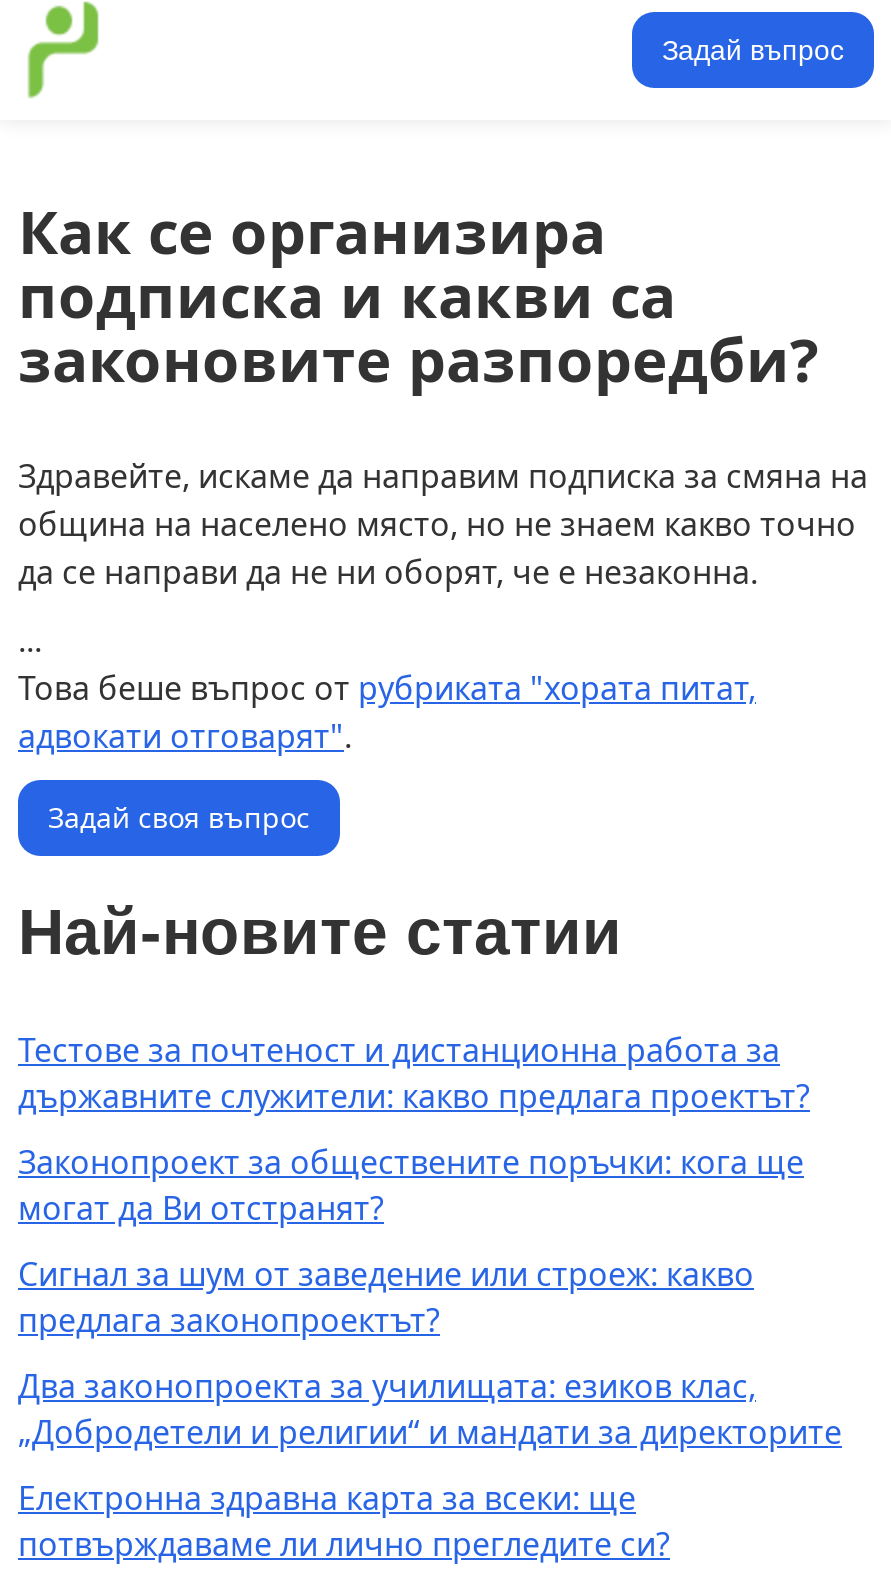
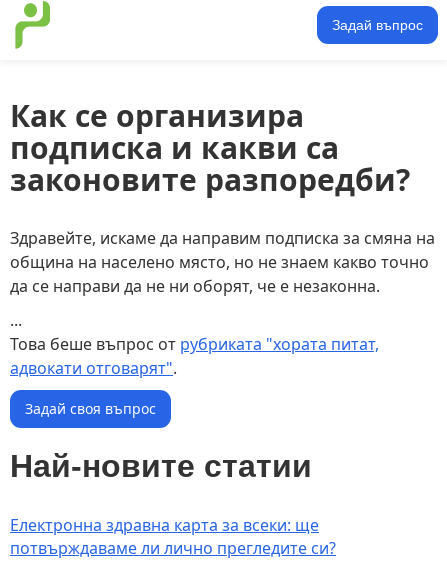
[18,1028,842,1454] Тестове за почтеност и дистанционна работа за | държавните служители: какво предлага проектът? | Законопроект за обществените поръчки: кога ще | могат да Ви отстранят? | Сигнал за шум от заведение или строеж: какво | предлага законопроектът? | Два законопроекта за училищата: езиков клас, | „Добродетели и религии“ и мандати за директорите -> none

